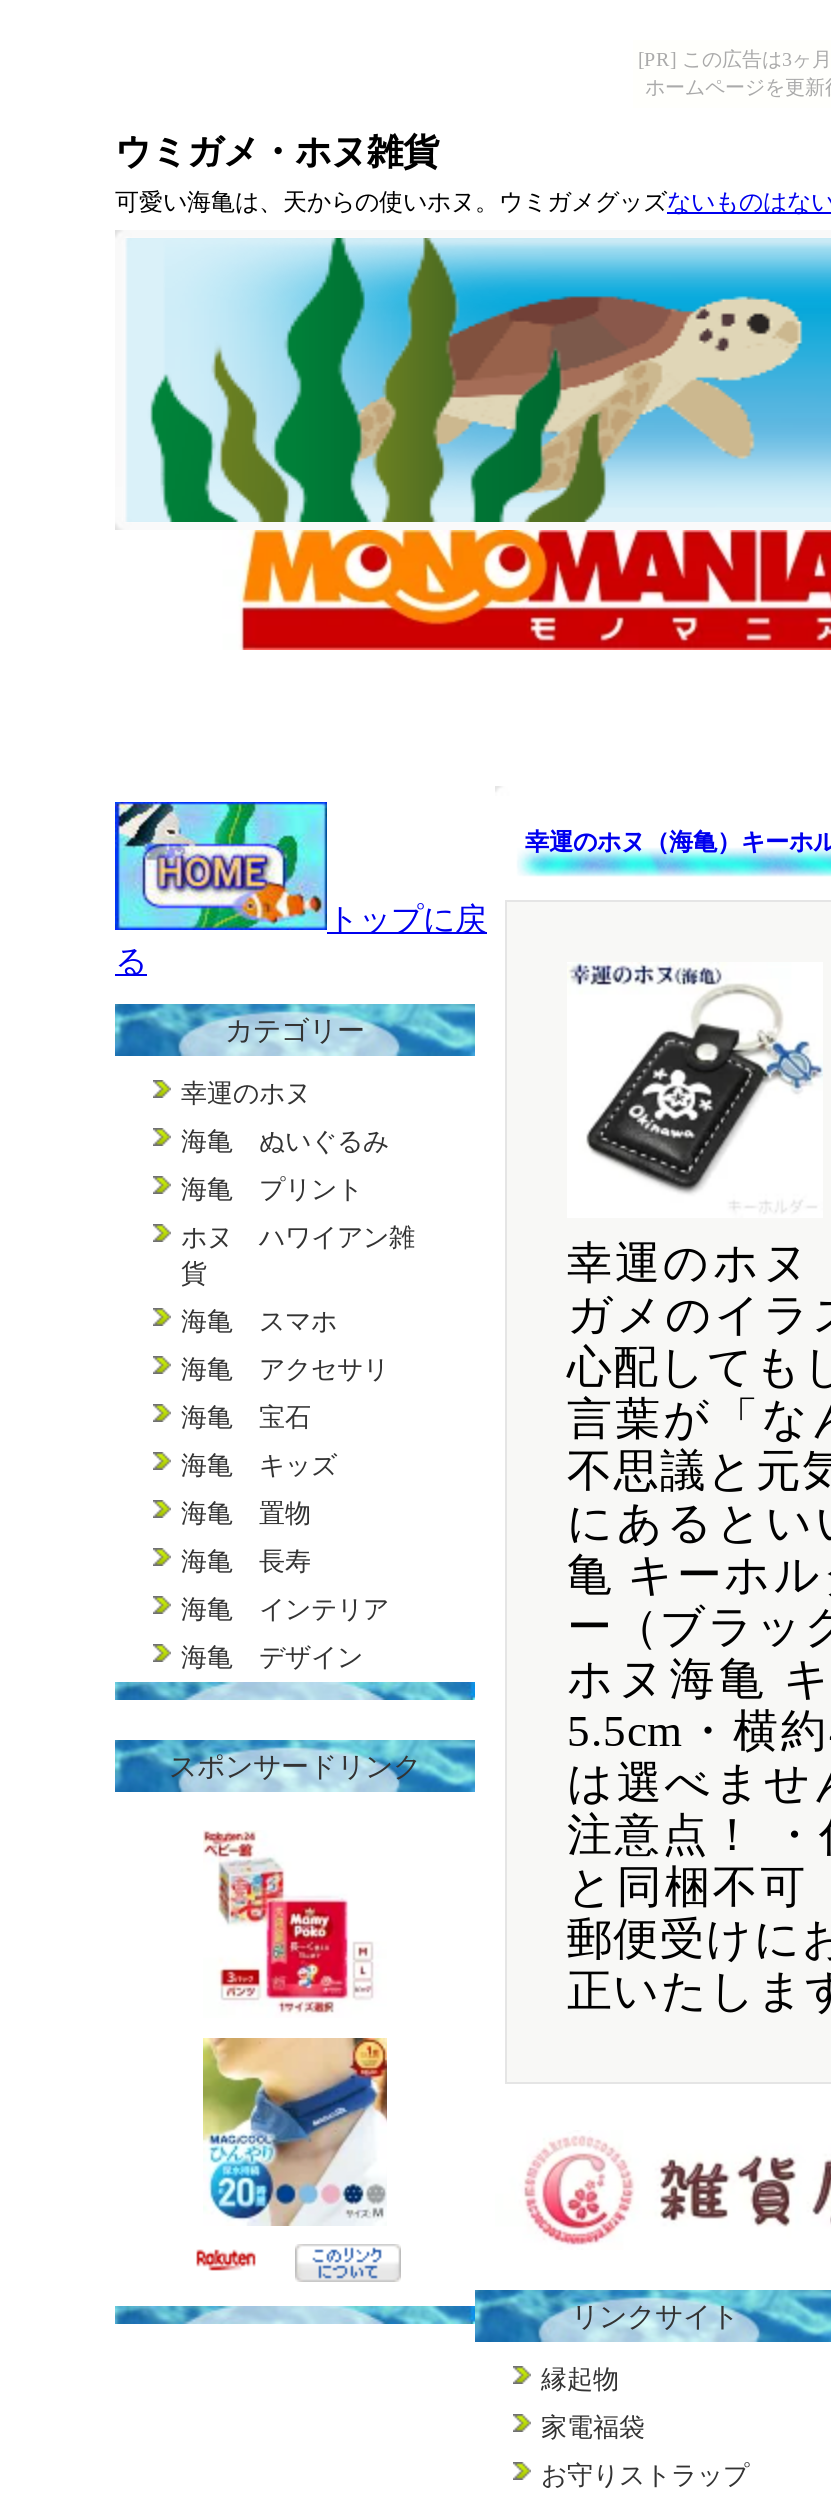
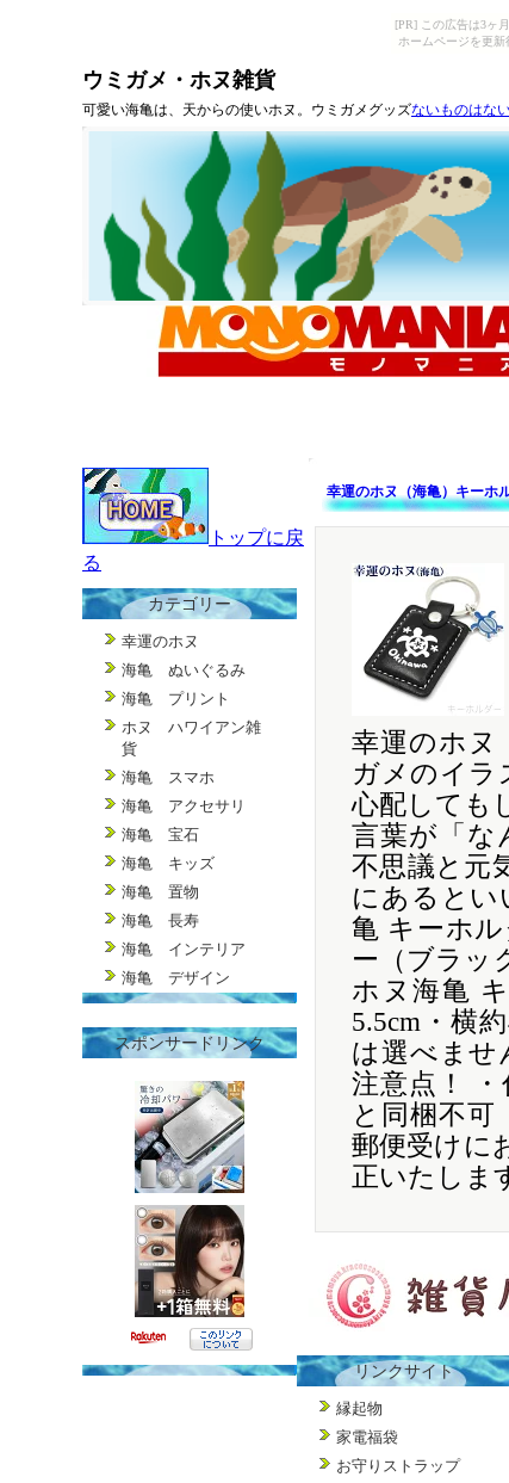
[203,1830,387,2018] [image] -> [134,1080,246,1194] [image]
[203,2038,389,2226] [image] -> [134,1204,246,1318] [image]

